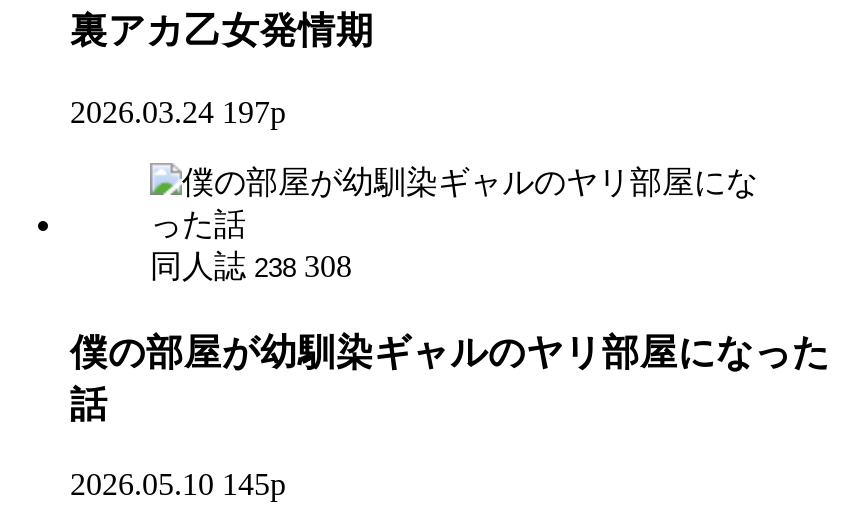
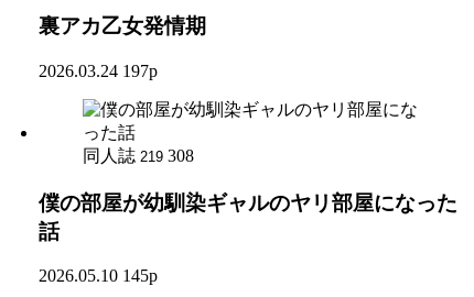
[150,249,352,283] 同人誌 238 308 -> [83,146,194,165] 同人誌 219 308

